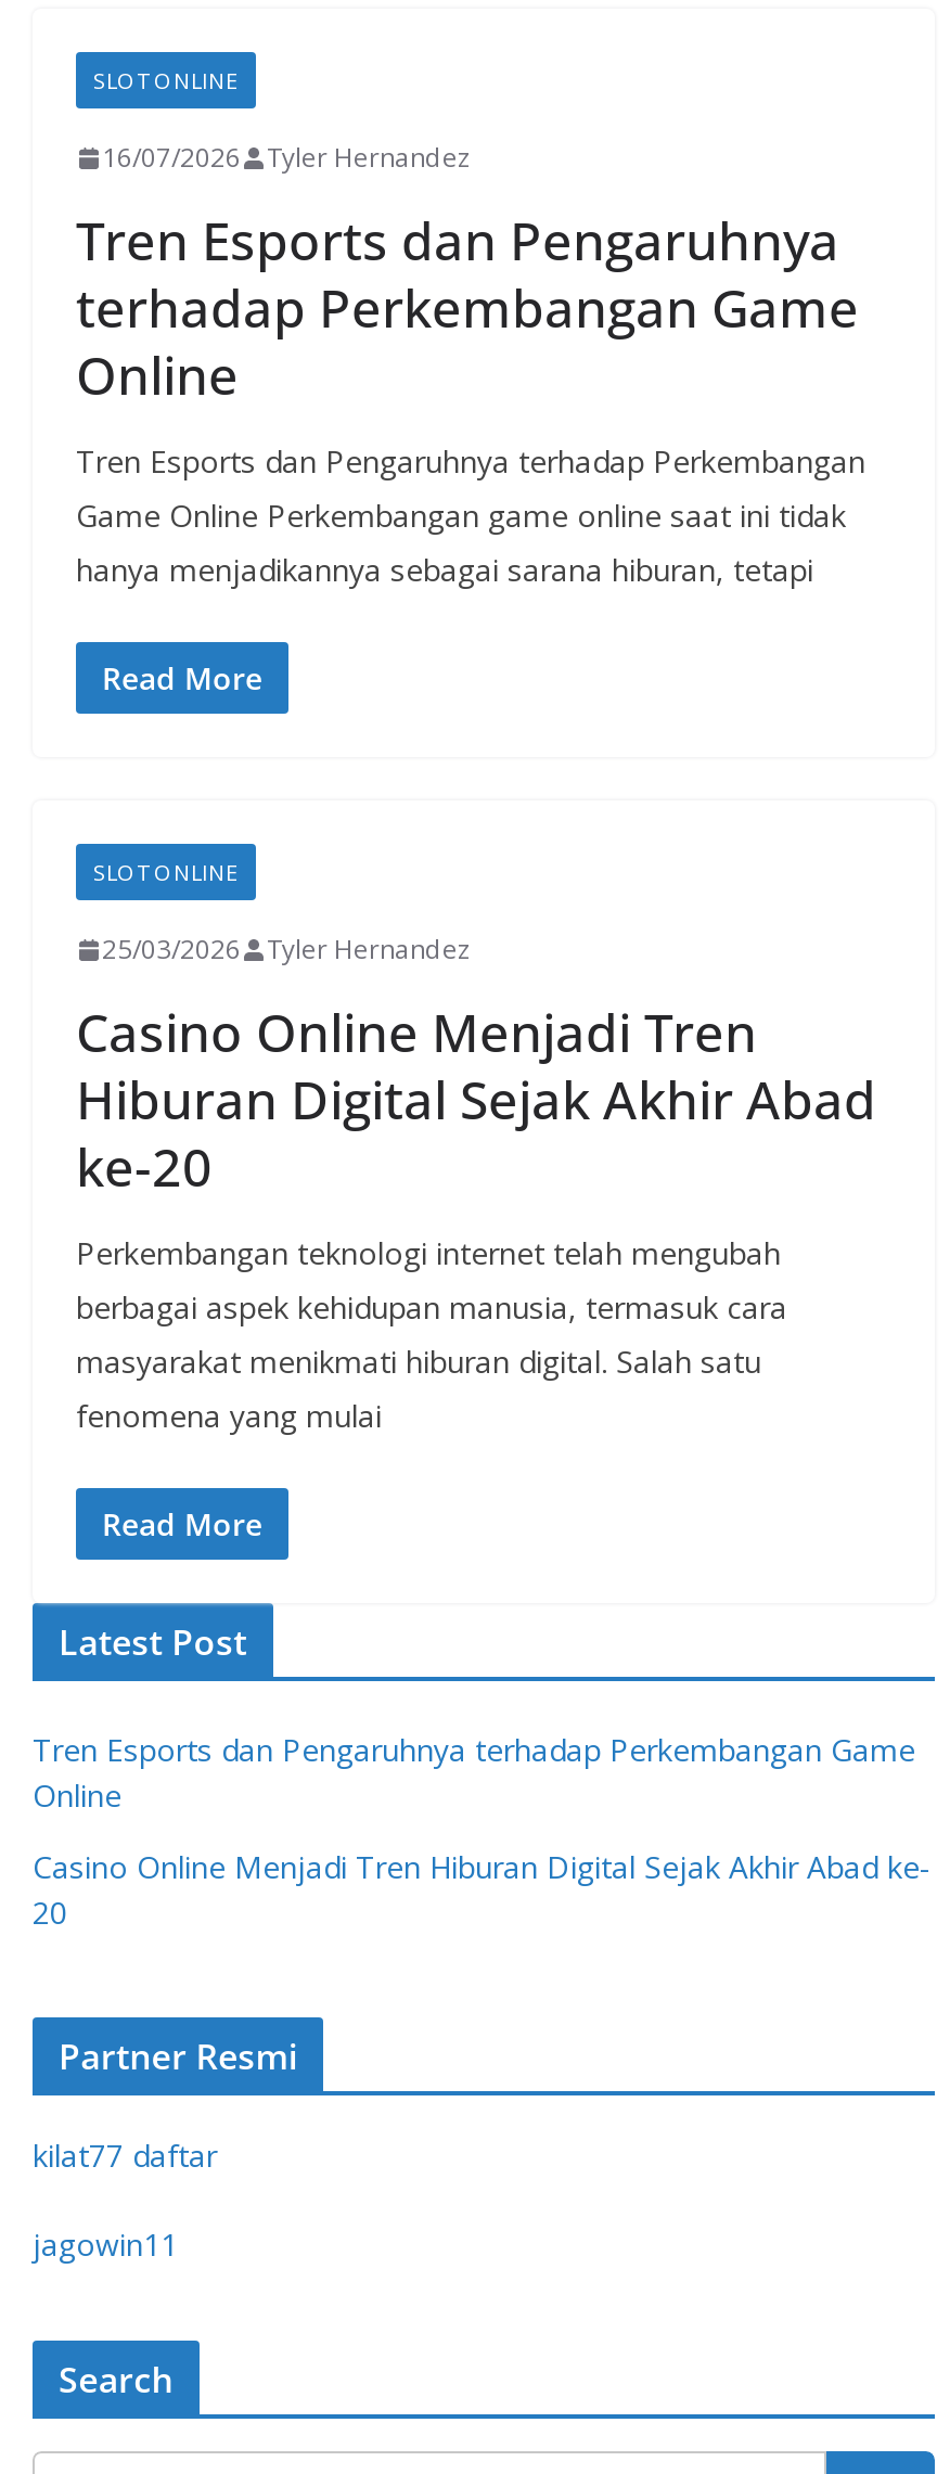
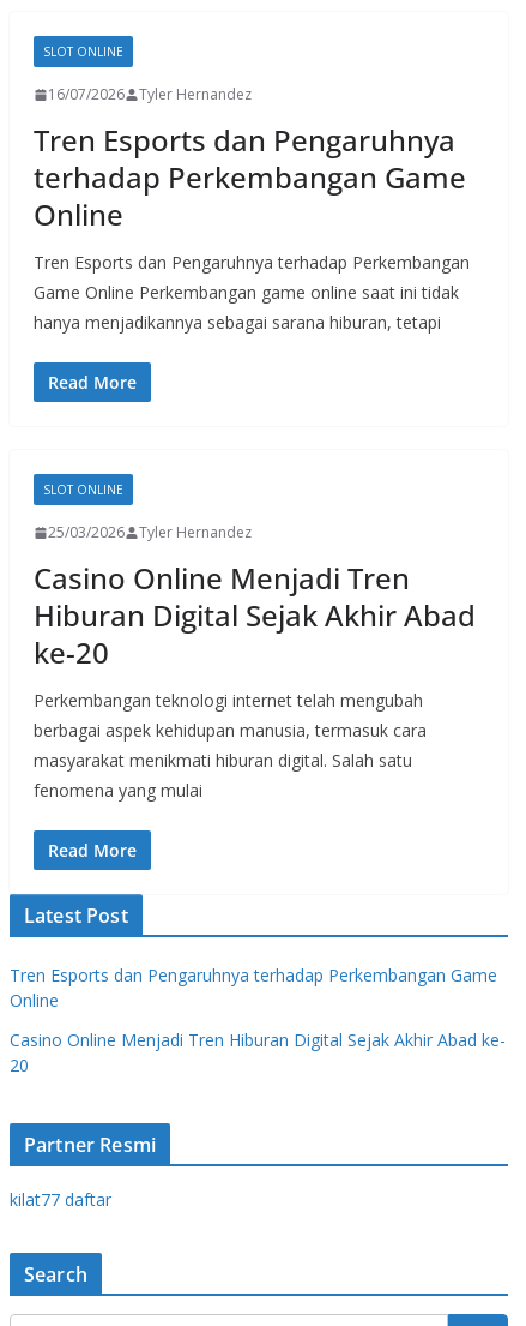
[33,2223,178,2265] jagowin11 -> none

